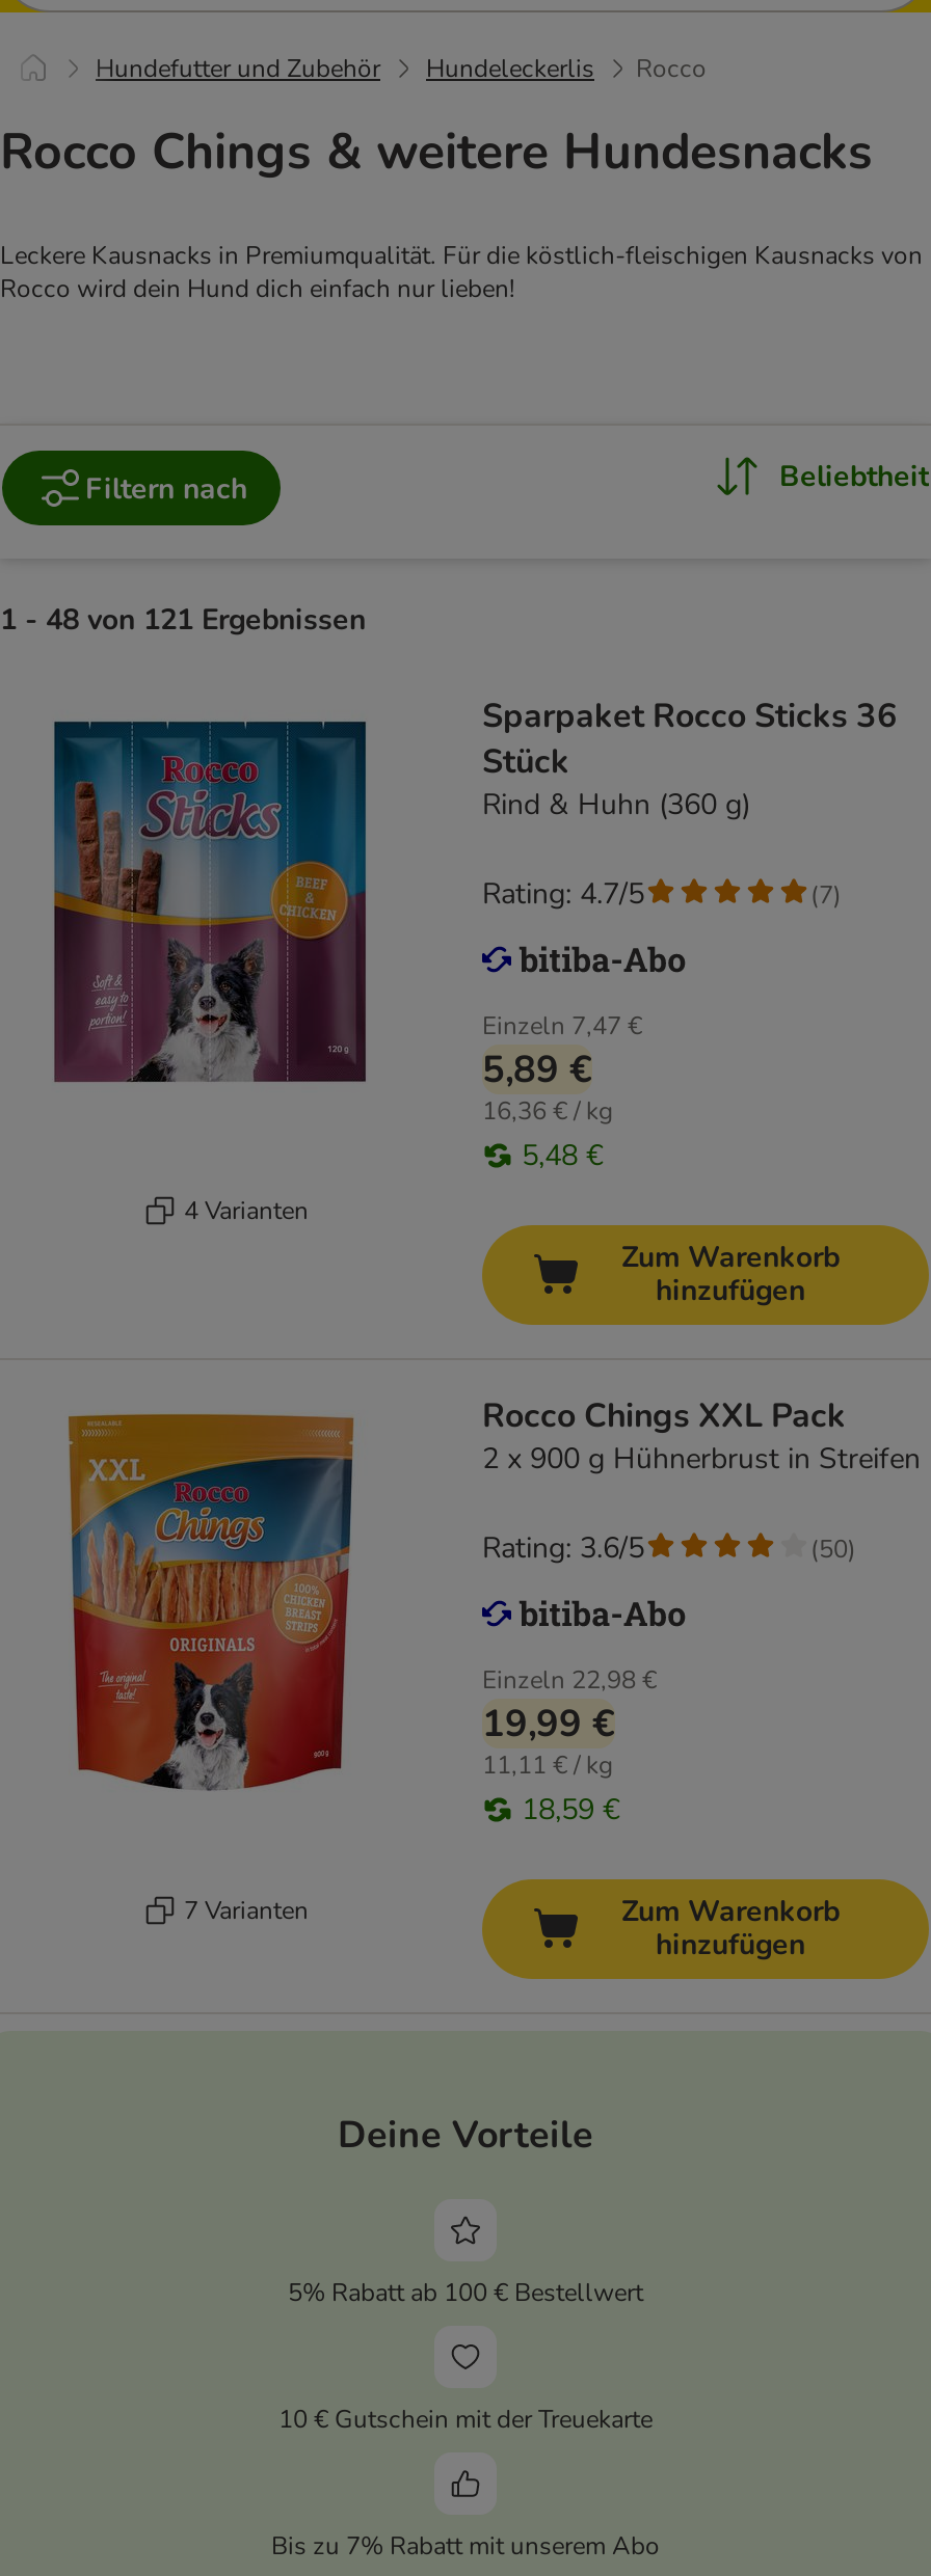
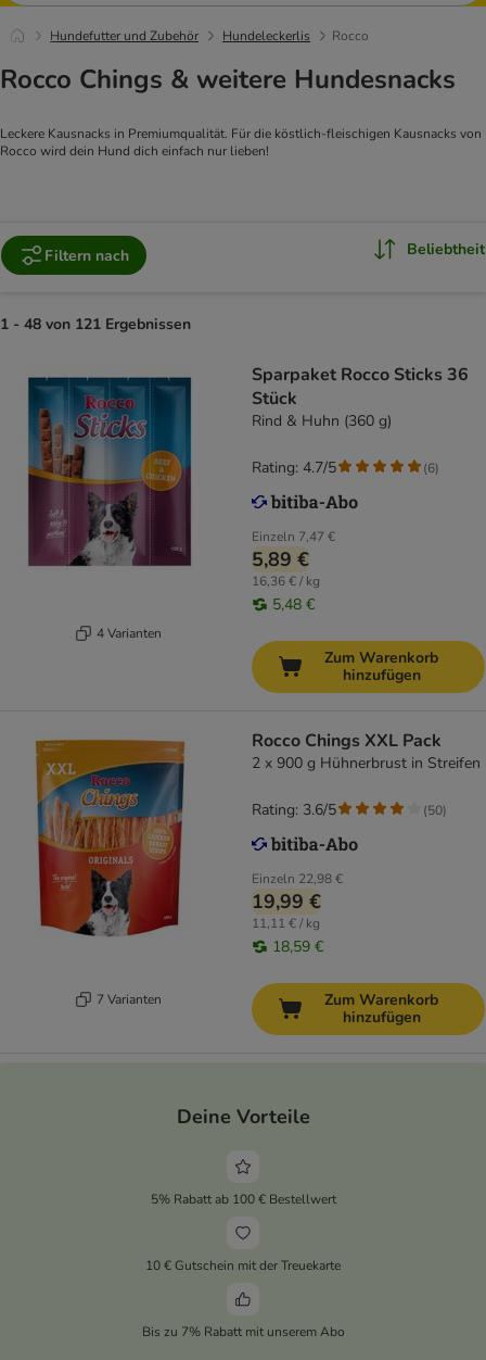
[810,878,842,911] (7) -> [423,459,439,476] (6)

